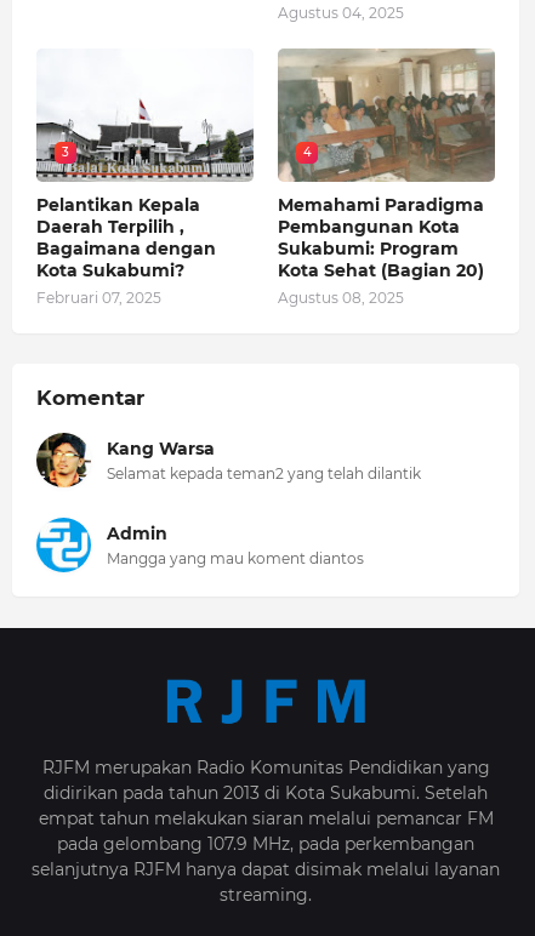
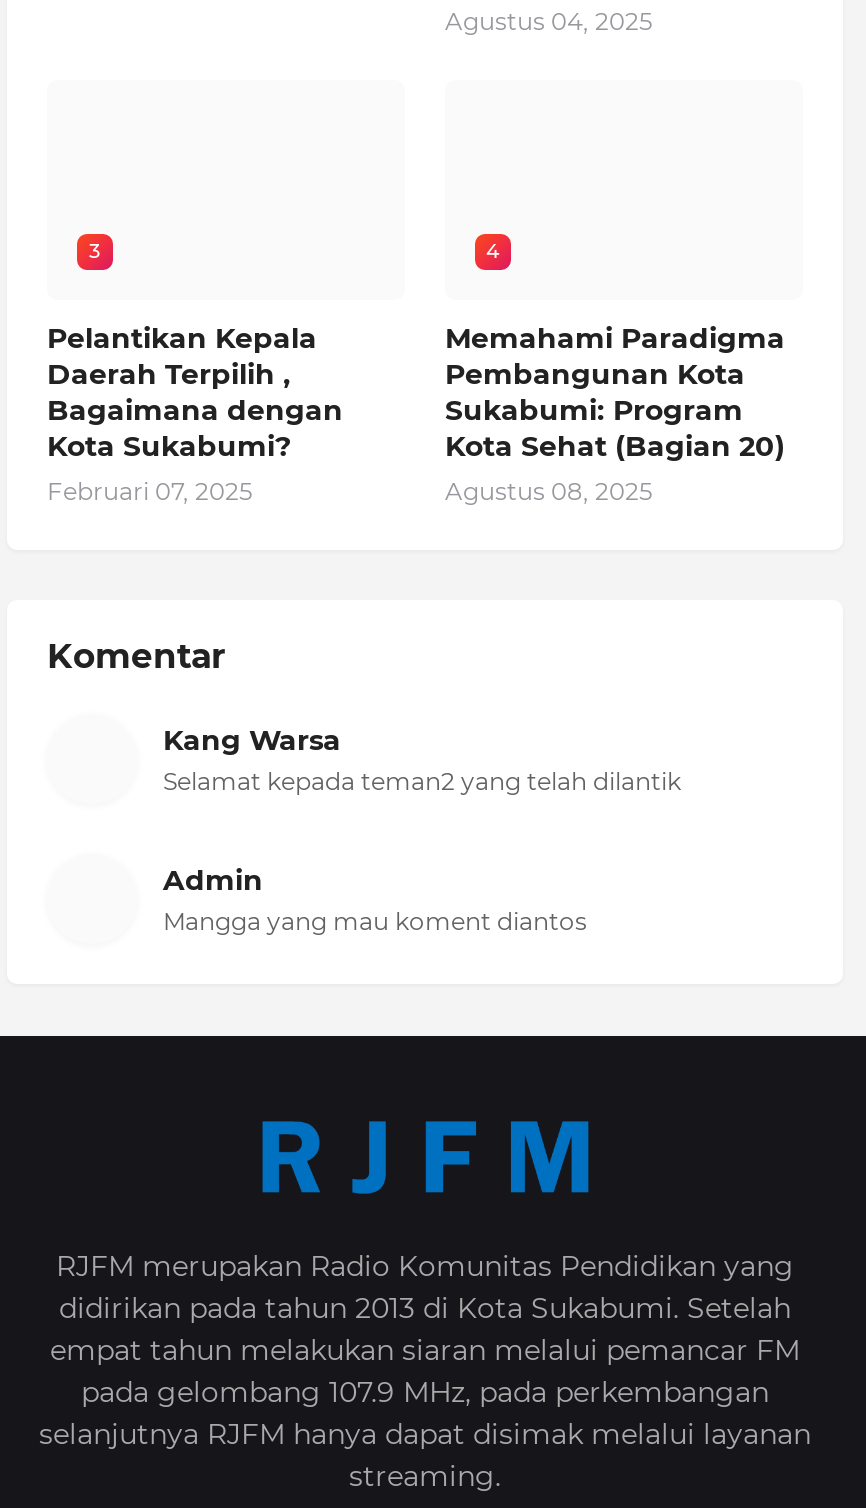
[277,47,496,183] [image] -> none
[35,99,255,182] [image] -> none
[35,432,92,489] [image] -> none
[35,516,92,573] [image] -> none

